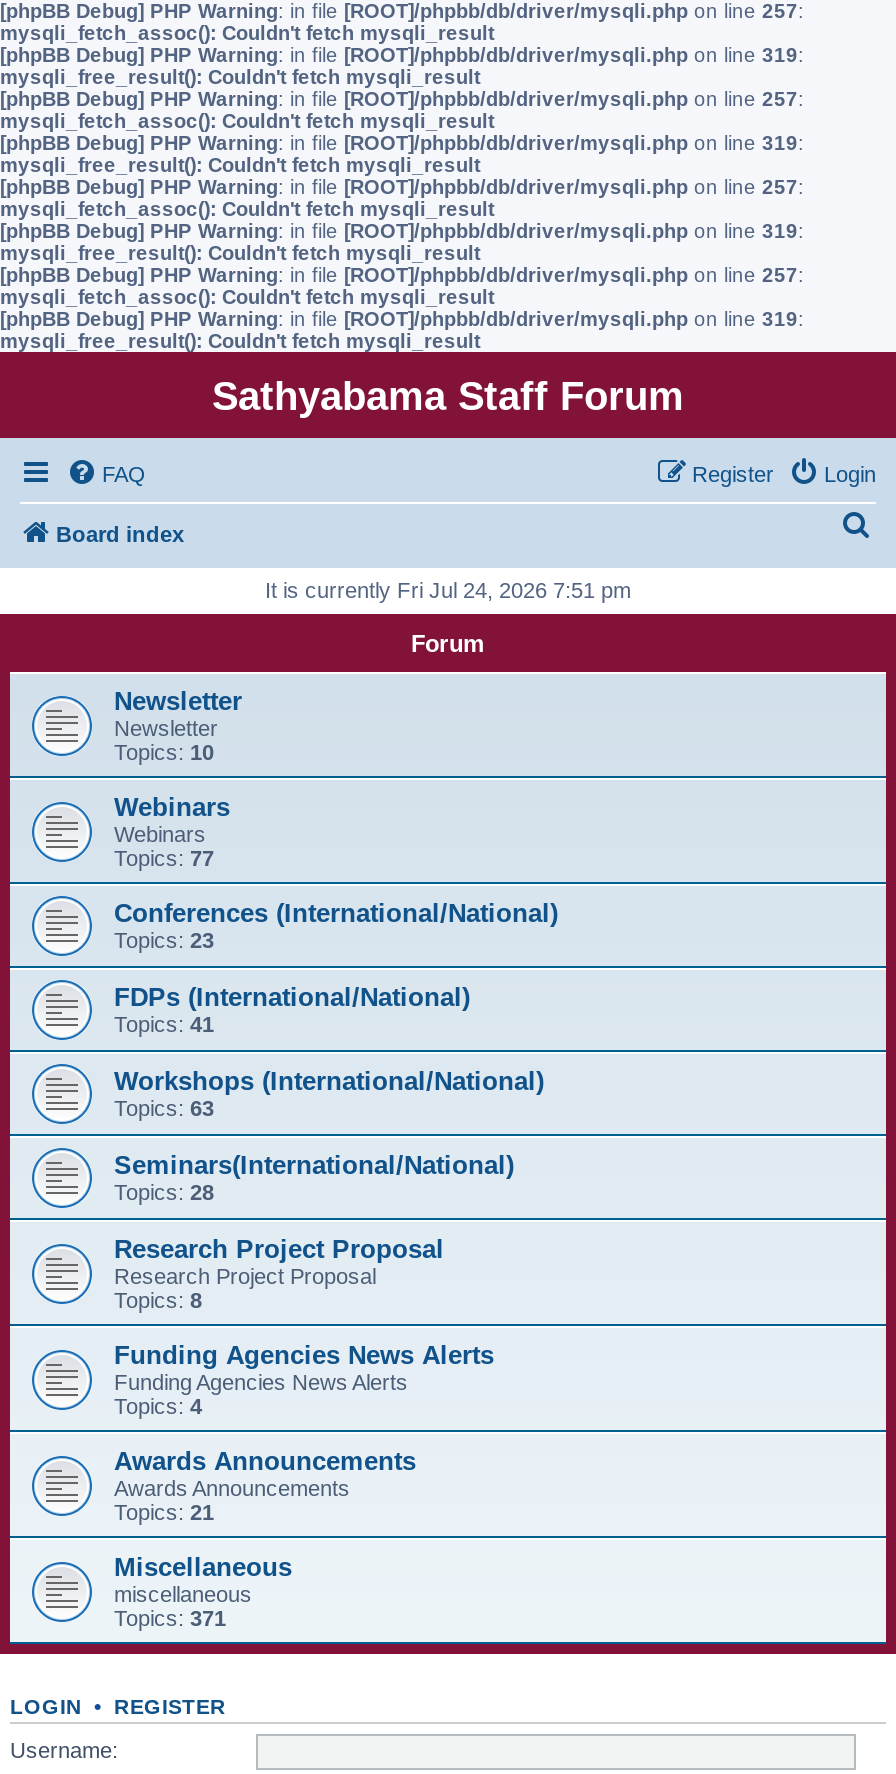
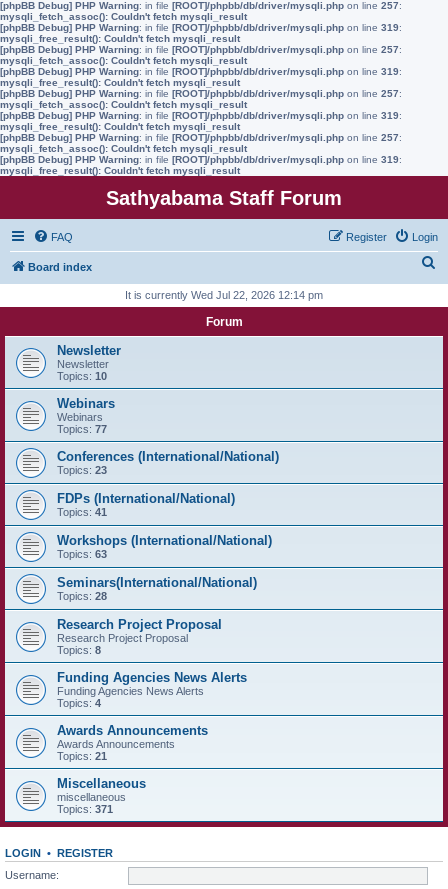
[265,578,631,602] It is currently Fri Jul 24, 2026 7:51 pm -> [125,289,323,301] It is currently Wed Jul 22, 2026 12:14 pm

